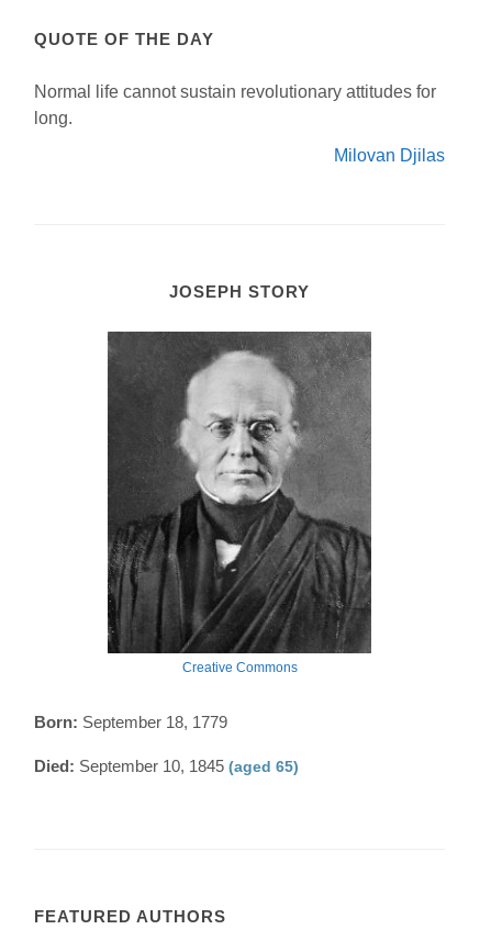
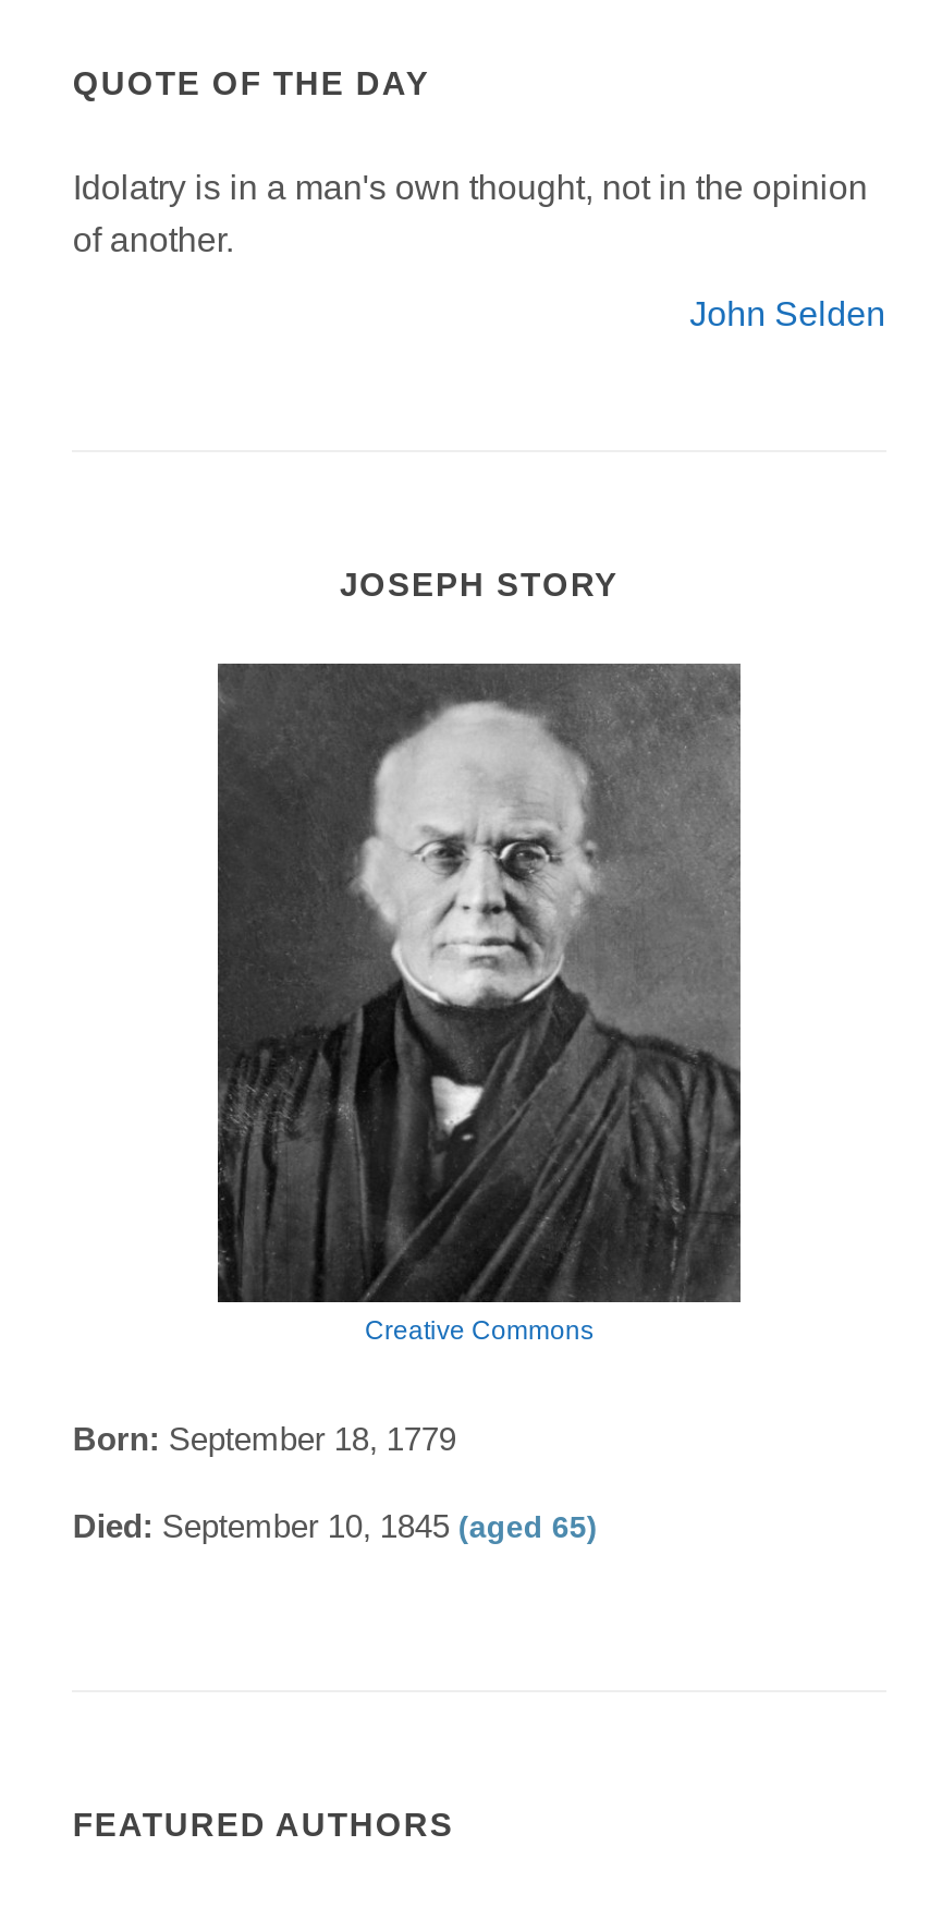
[34,82,437,127] Normal life cannot sustain revolutionary attitudes for | long. -> [73,168,868,257] Idolatry is in a man's own thought, not in the opinion | of another.
[333,146,444,164] Milovan Djilas -> [690,294,886,331] John Selden

